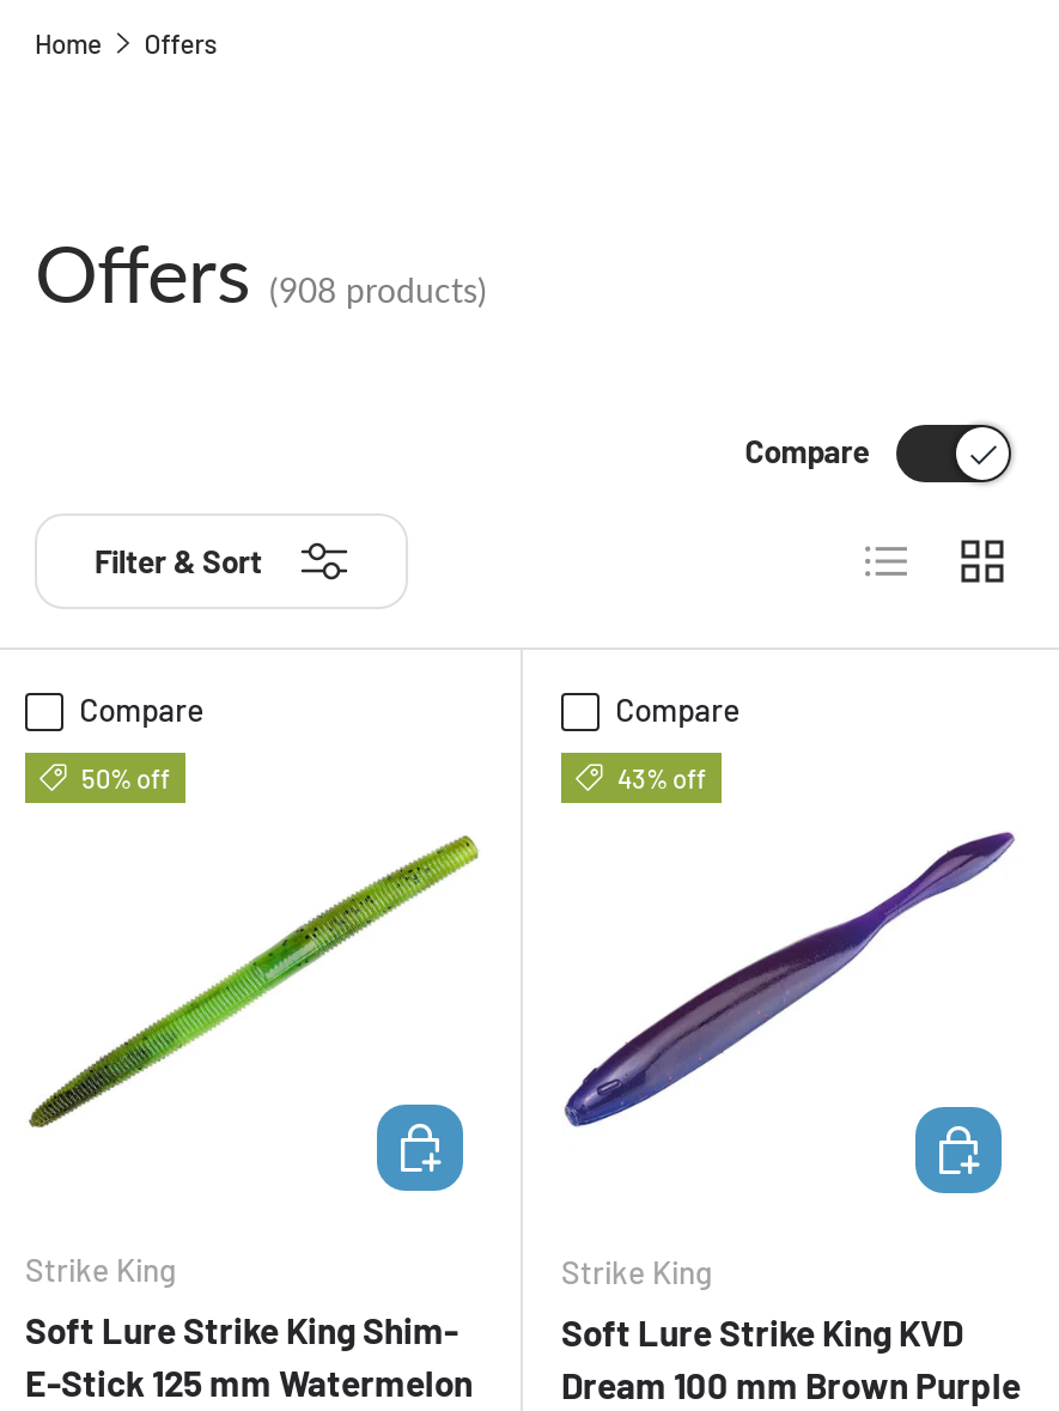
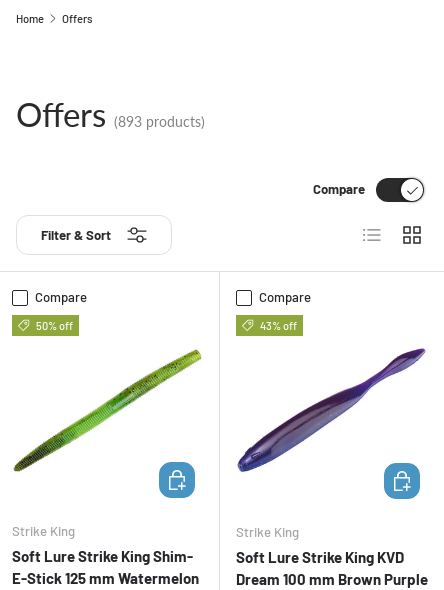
[35,224,487,320] Offers (908 products) -> [16,94,205,134] Offers (893 products)

